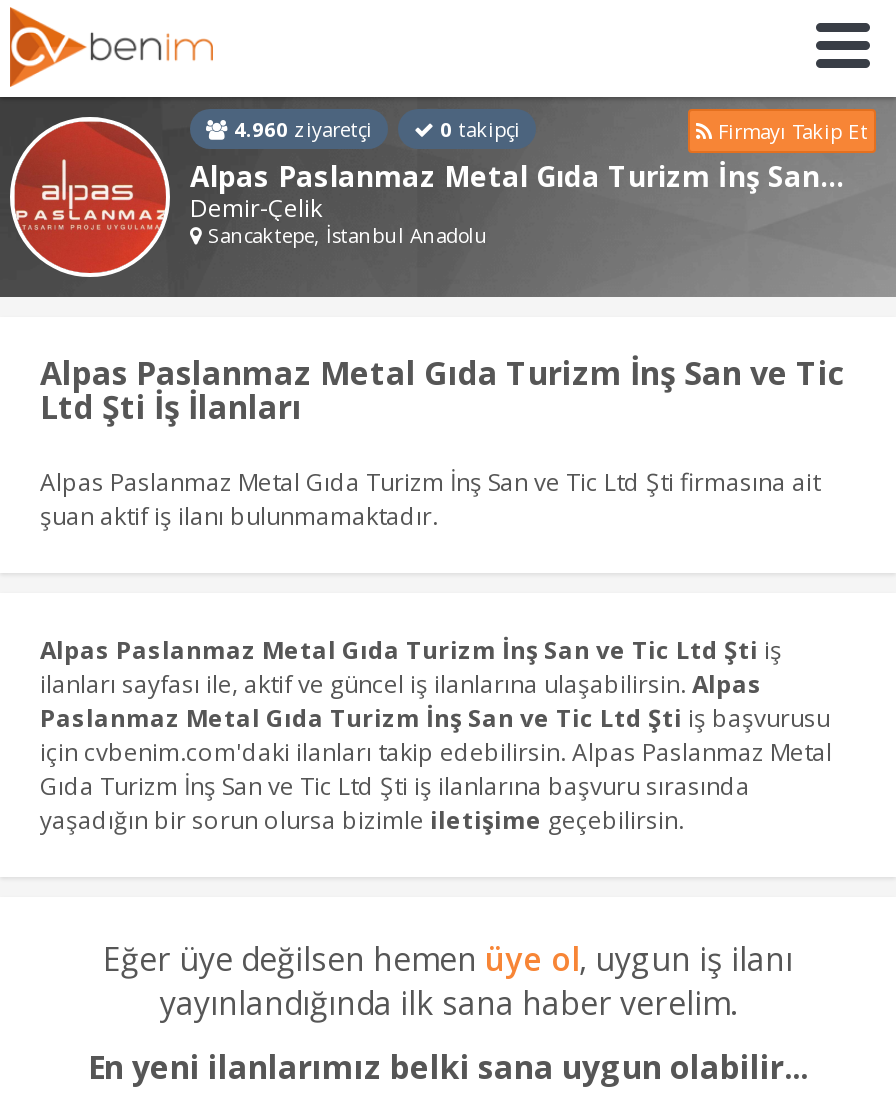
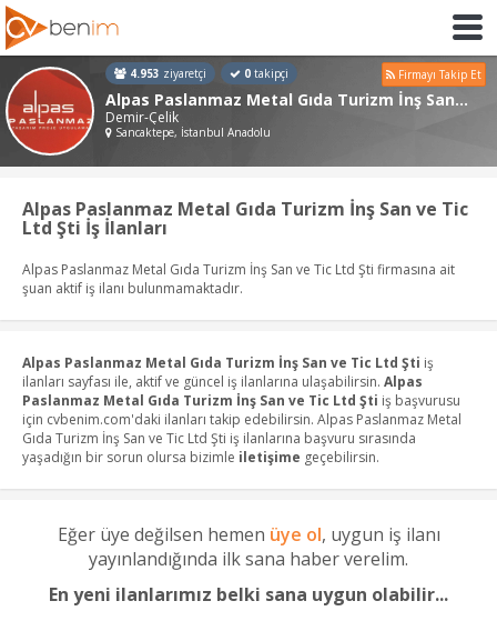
[234,115,372,143] 4.960 ziyaretçi -> [130,66,206,81] 4.953 ziyaretçi

